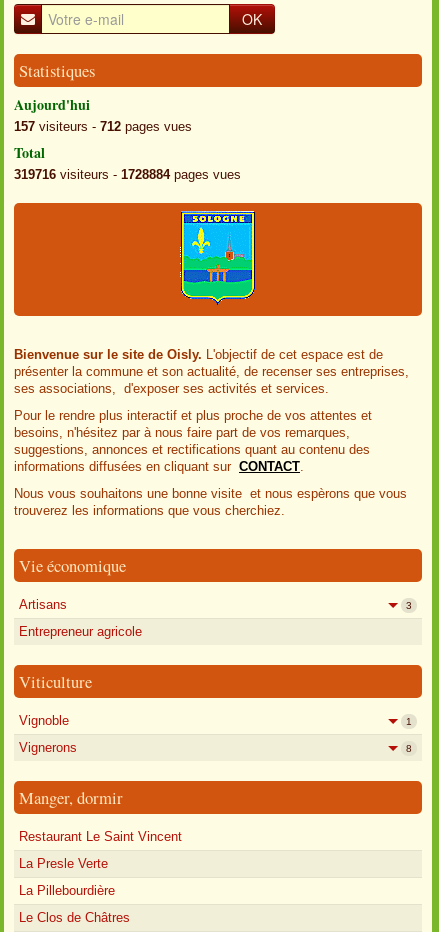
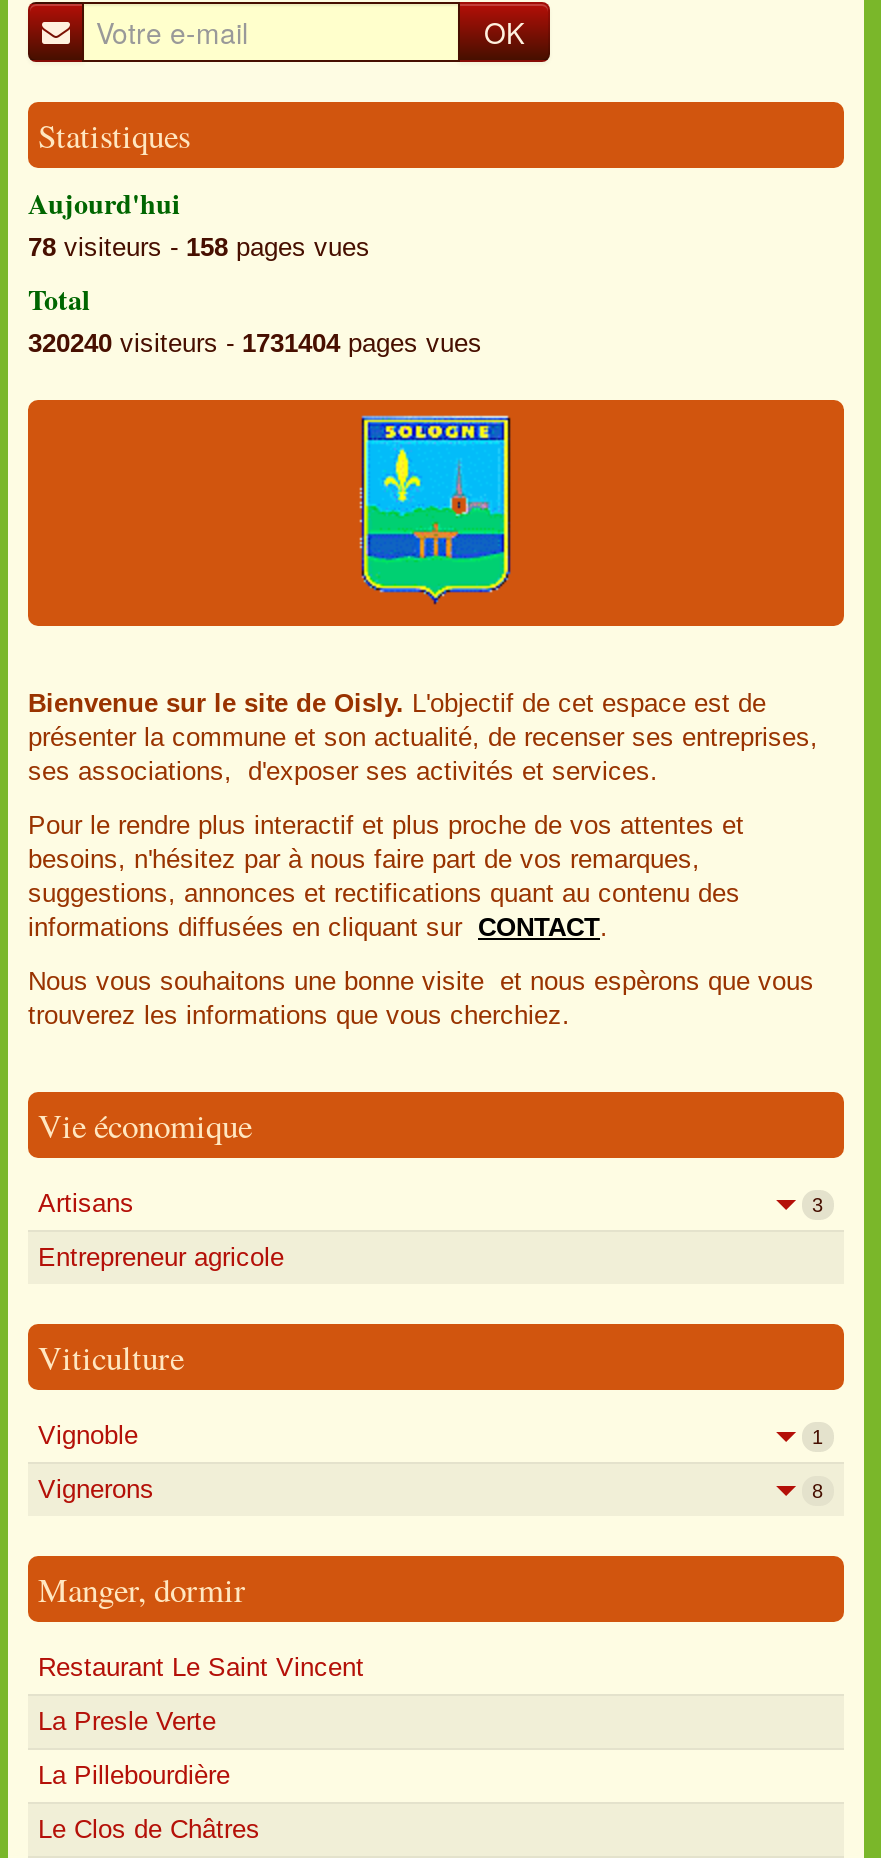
[14,119,192,134] 157 visiteurs - 712 pages vues -> [28,232,370,262] 78 visiteurs - 158 pages vues
[14,167,241,182] 319716 visiteurs - 1728884 pages vues -> [28,328,482,358] 320240 visiteurs - 1731404 pages vues

